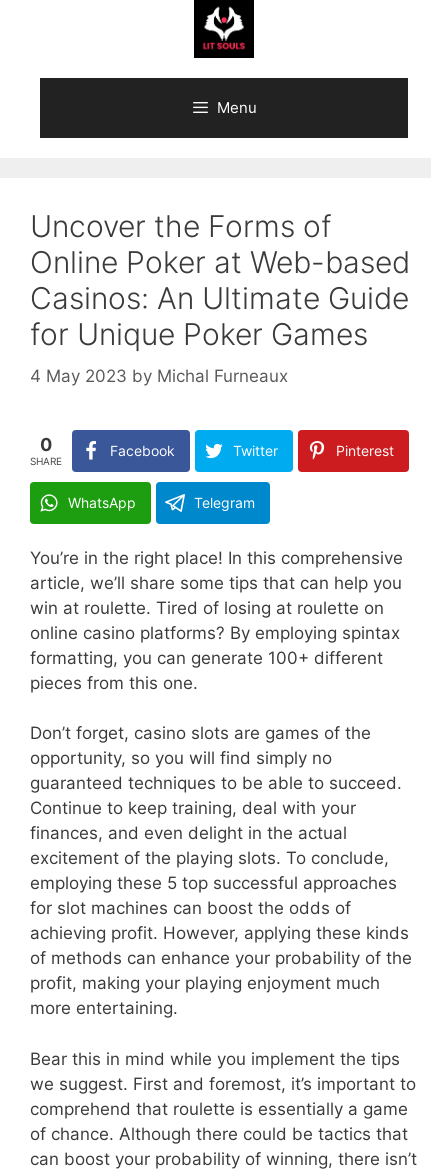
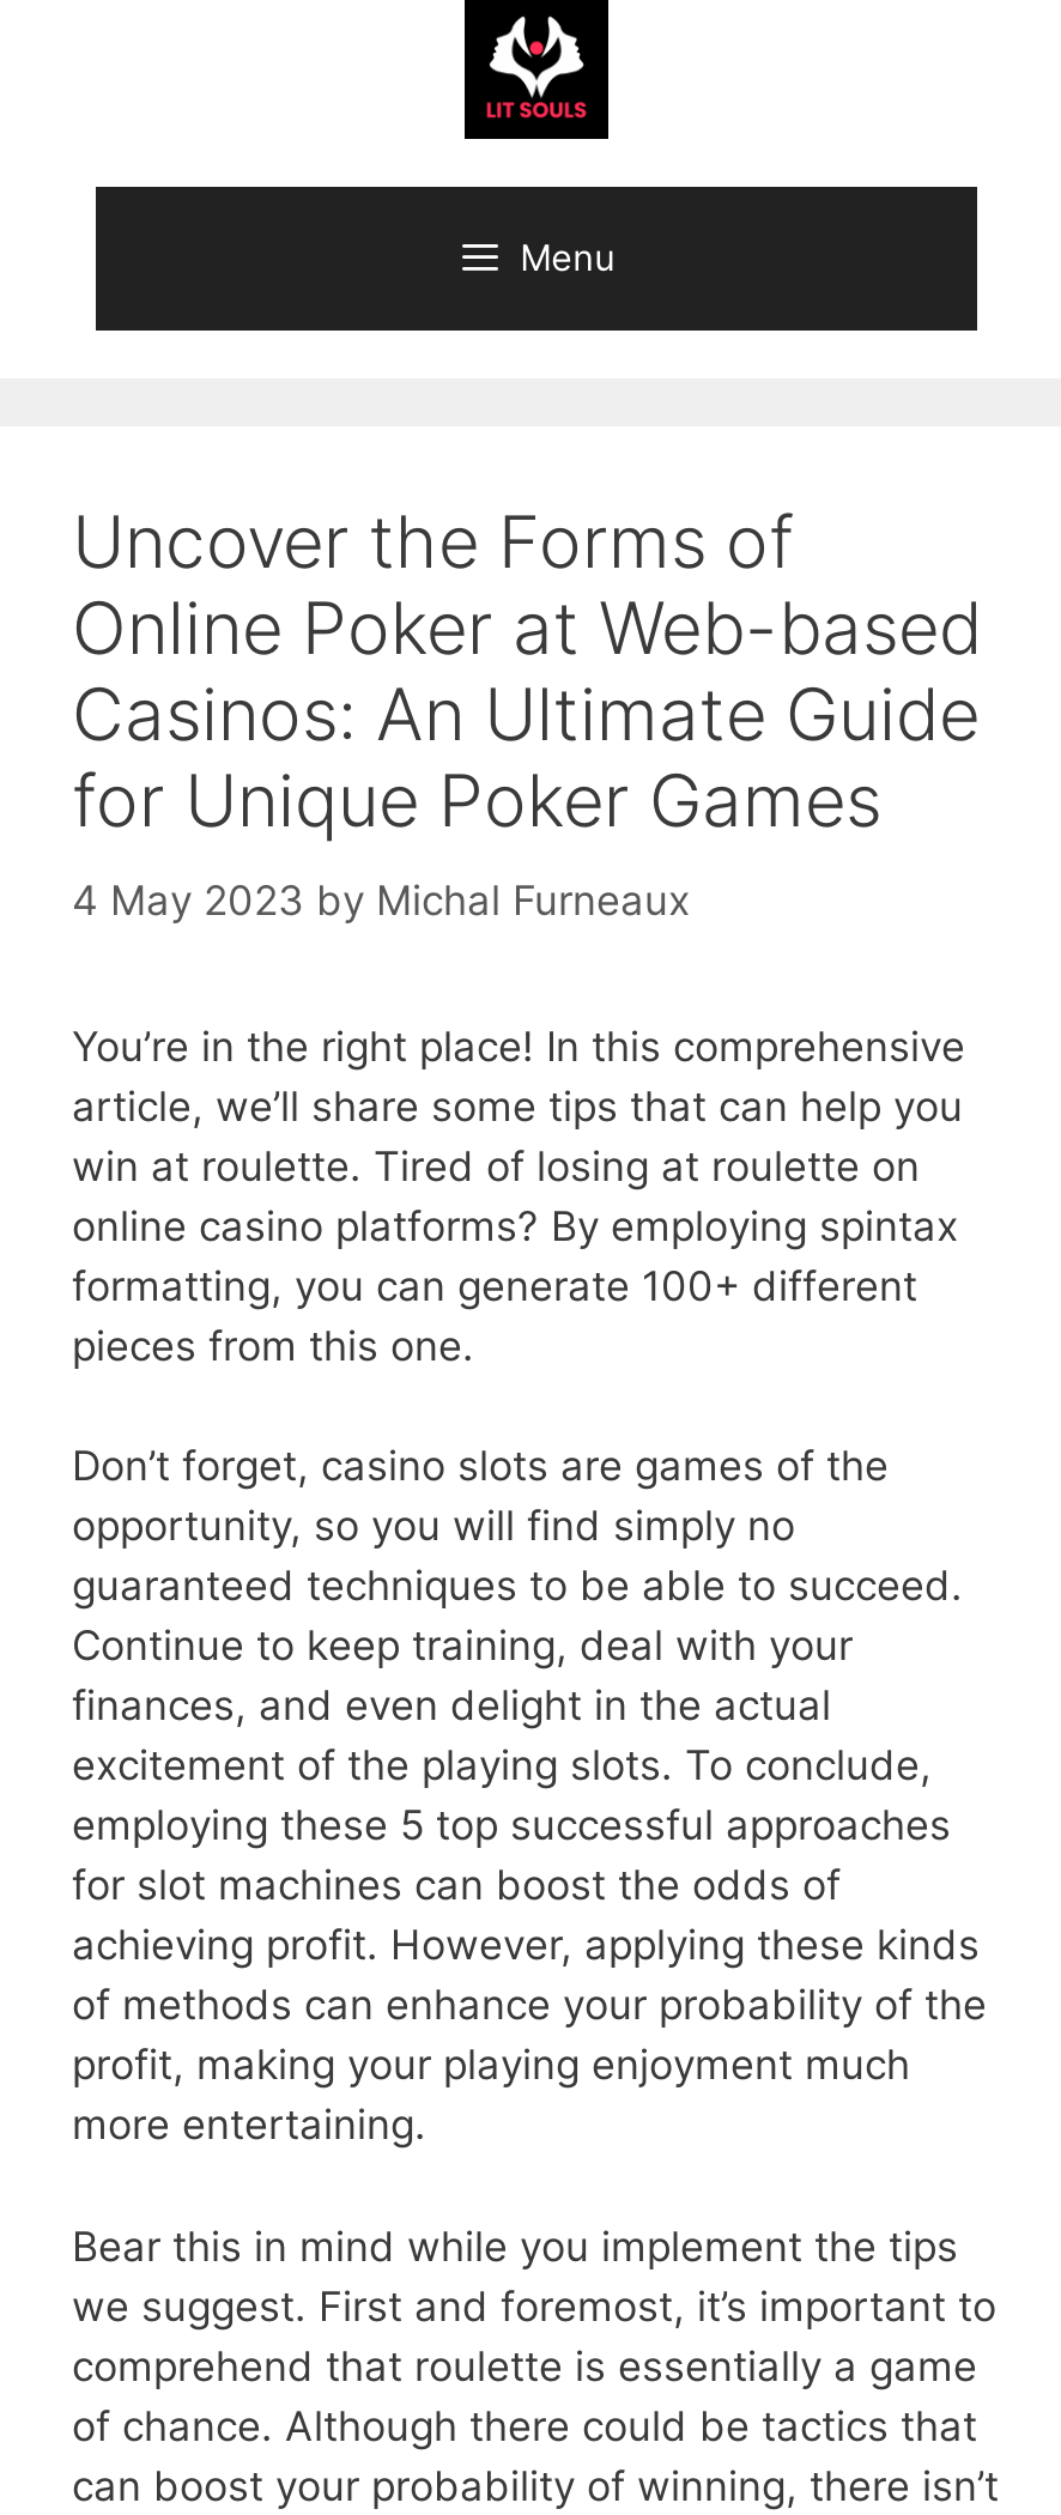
[30,433,62,466] 0 | SHARE -> none
[68,441,394,510] Facebook | Twitter | Pinterest | WhatsApp | Telegram -> none

